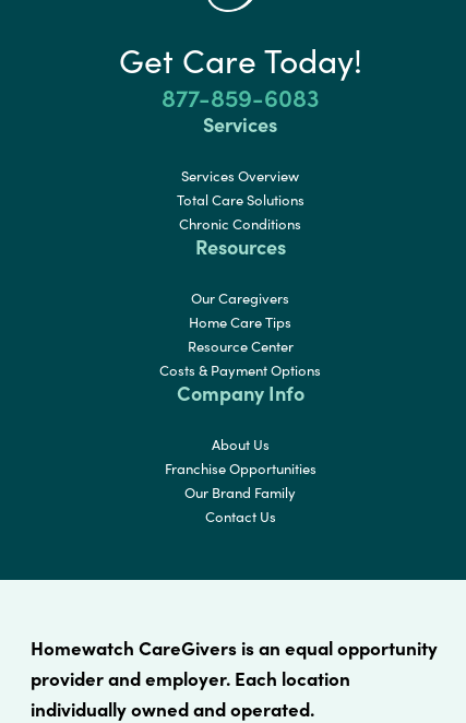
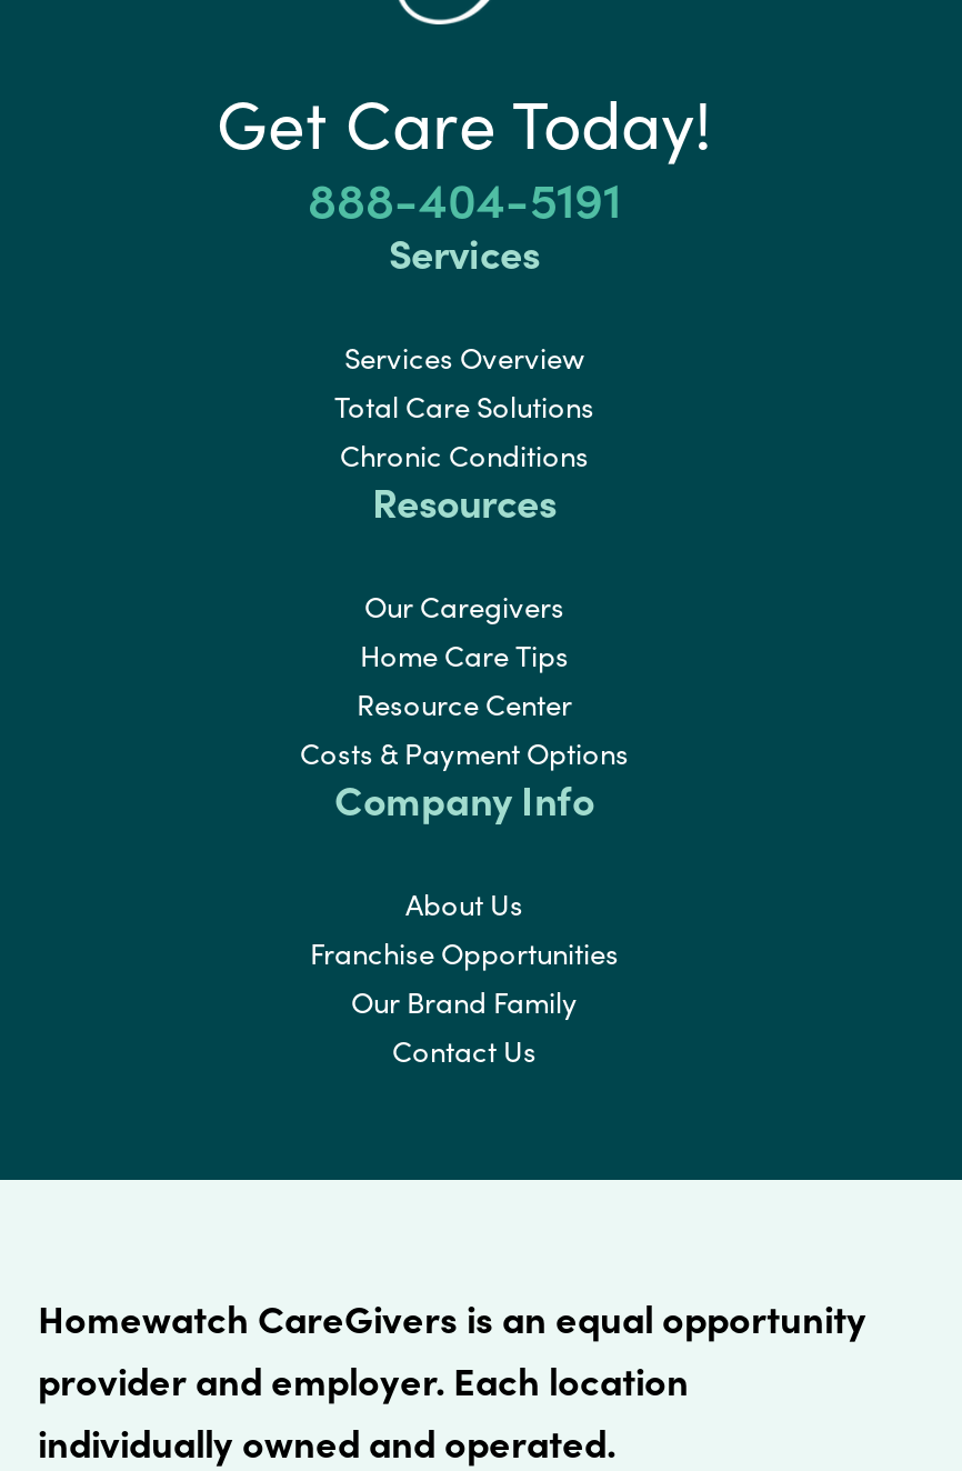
[161,81,319,114] 877-859-6083 -> [308,164,621,231] 888-404-5191

